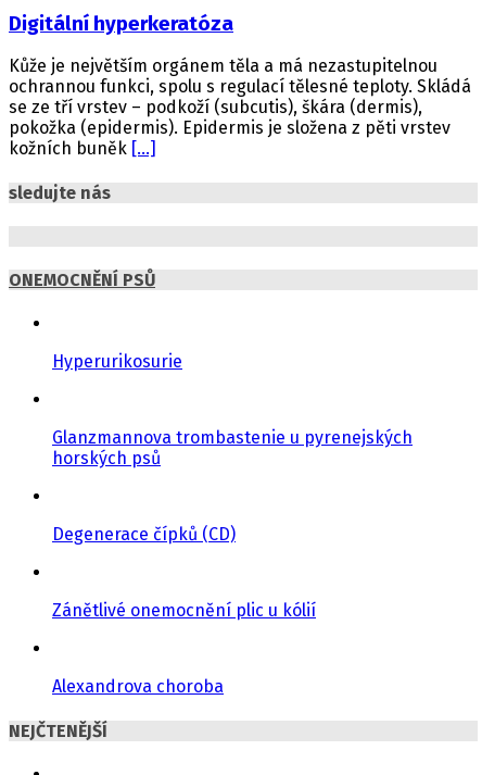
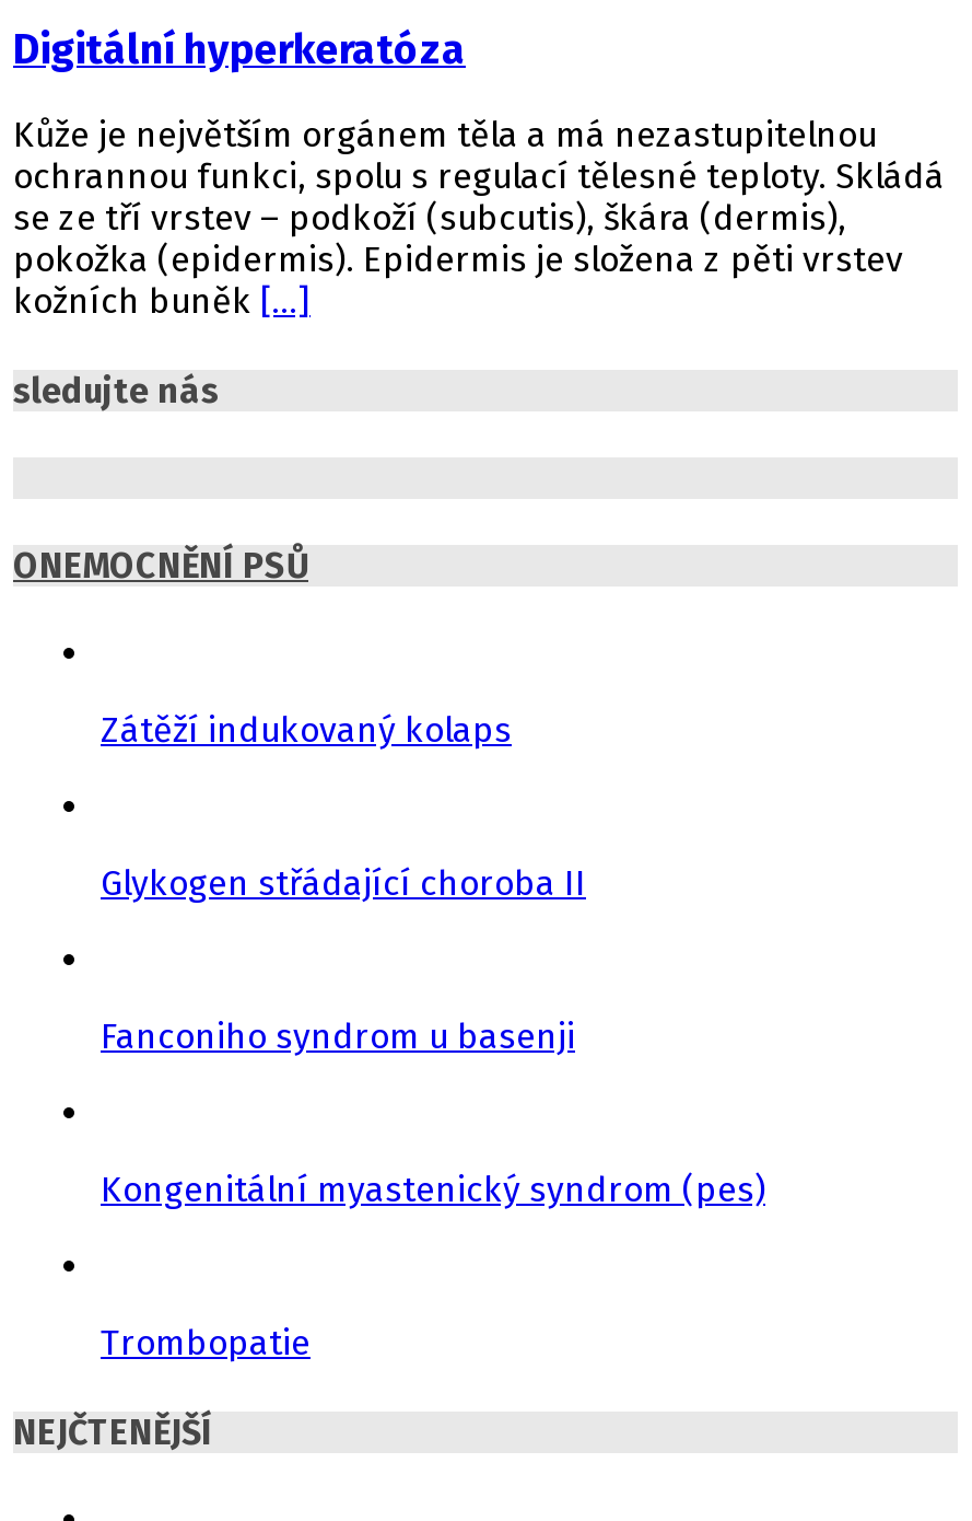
[52,352,182,372] Hyperurikosurie -> [101,710,512,752] Zátěží indukovaný kolaps
[52,428,413,469] Glanzmannova trombastenie u pyrenejských | horských psů -> [101,863,586,905] Glykogen střádající choroba II
[52,524,236,545] Degenerace čípků (CD) -> [101,1016,575,1058] Fanconiho syndrom u basenji
[52,600,316,621] Zánětlivé onemocnění plic u kólií -> [101,1170,765,1211] Kongenitální myastenický syndrom (pes)
[52,677,224,697] Alexandrova choroba -> [101,1323,311,1364] Trombopatie

